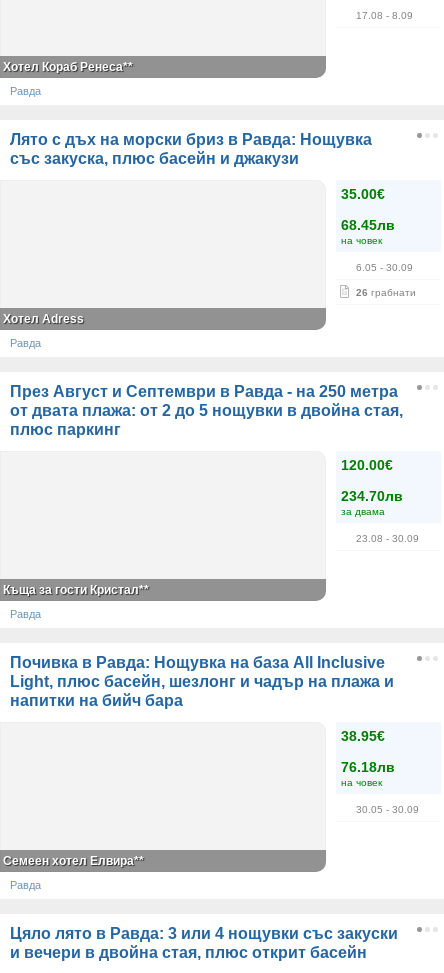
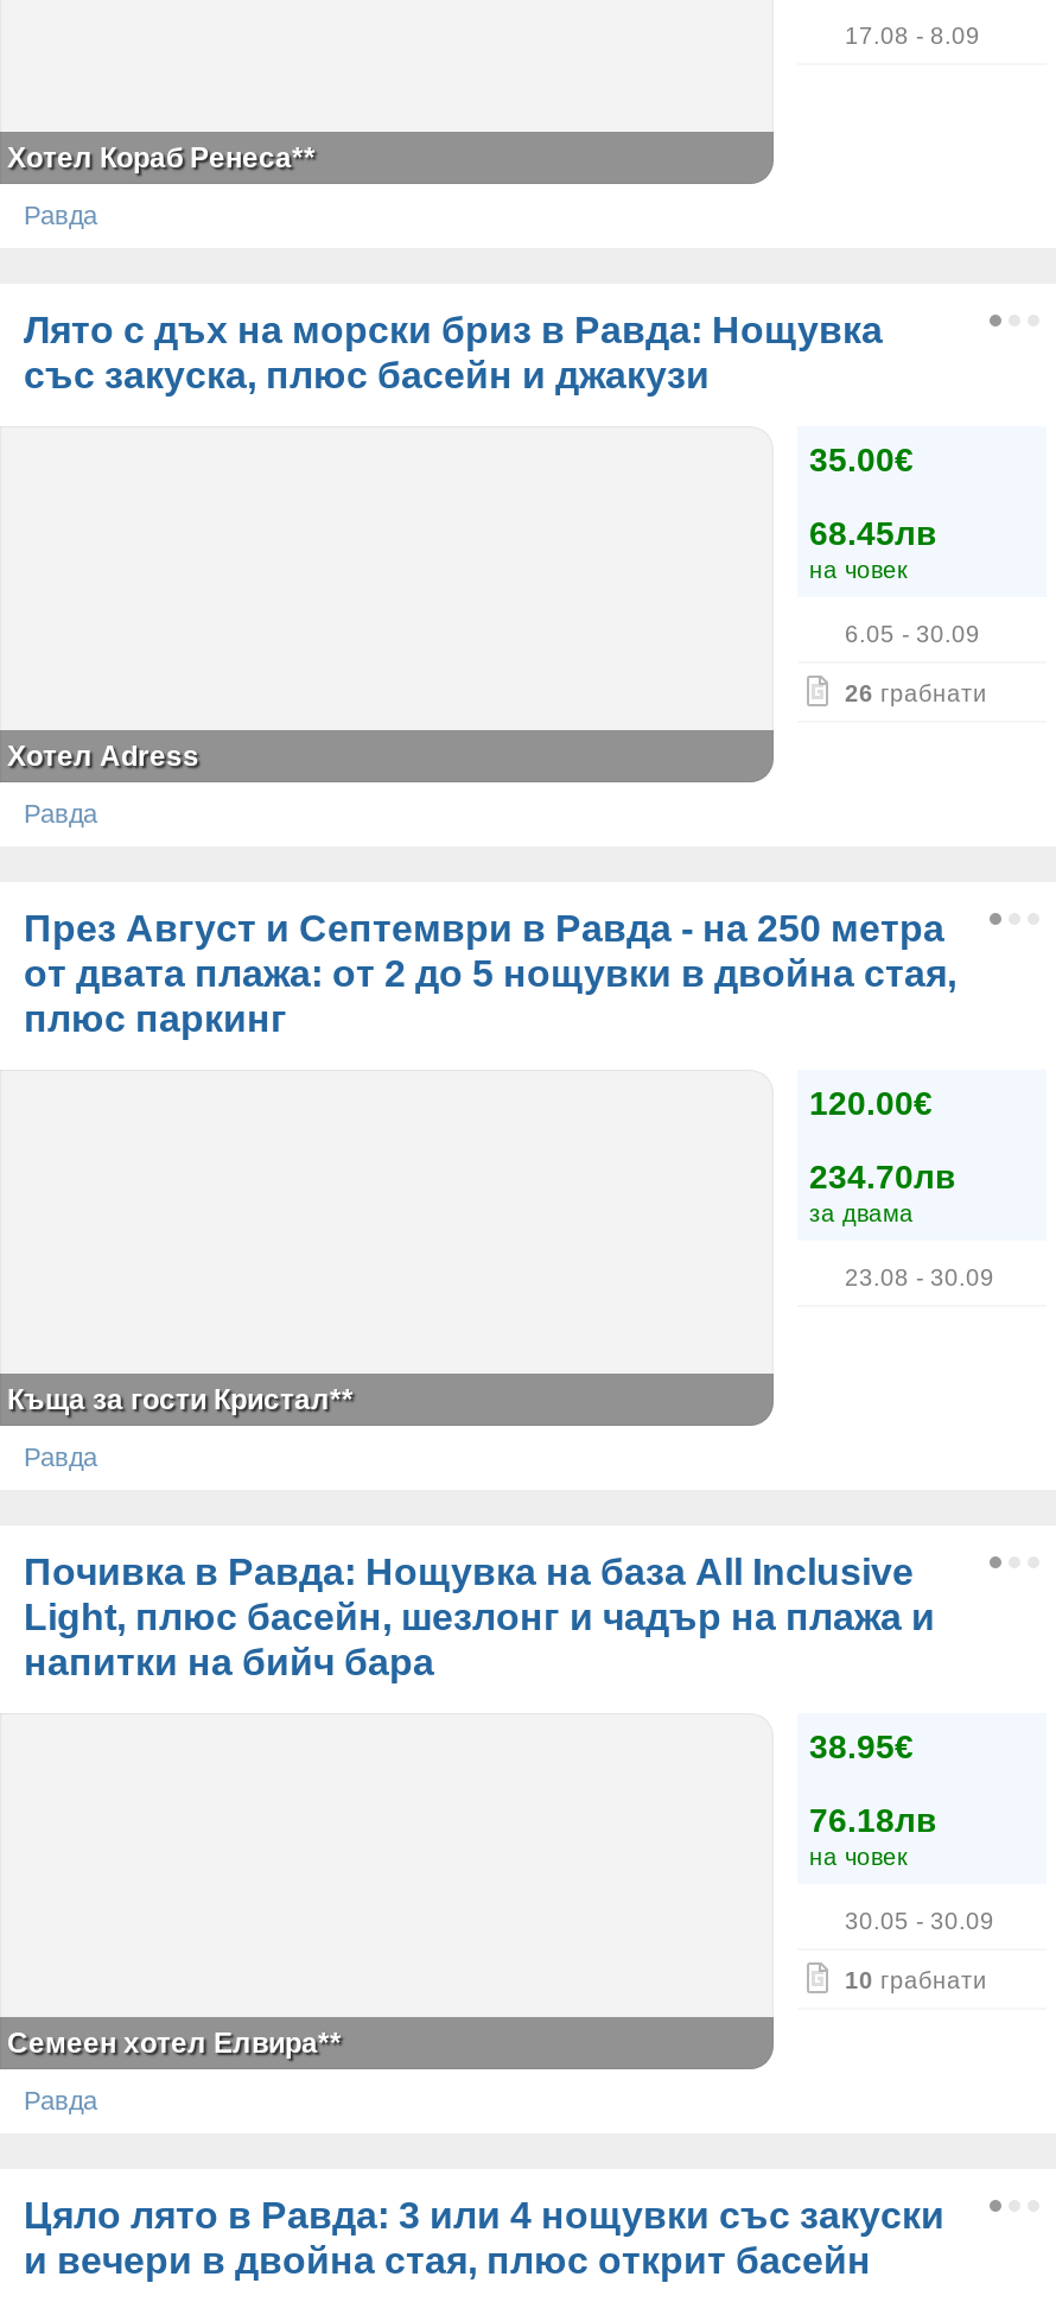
none -> [845,1967,987,1993] 10 грабнати

